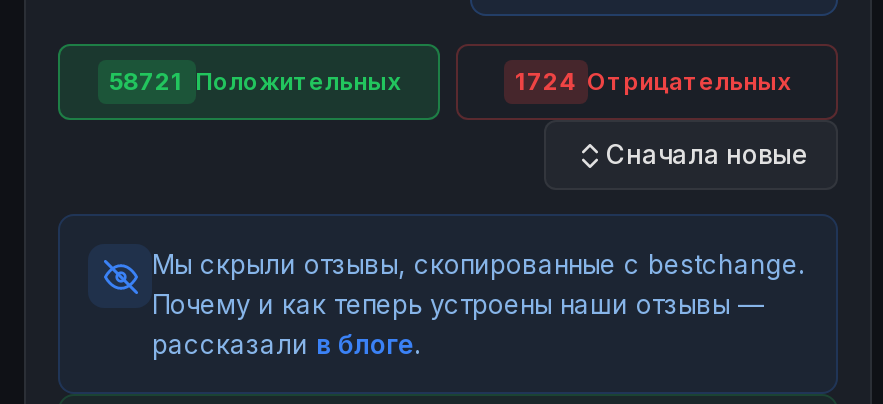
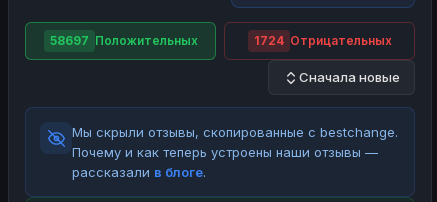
[109,66,401,96] 58721 Положительных -> [49,33,197,48] 58697 Положительных

